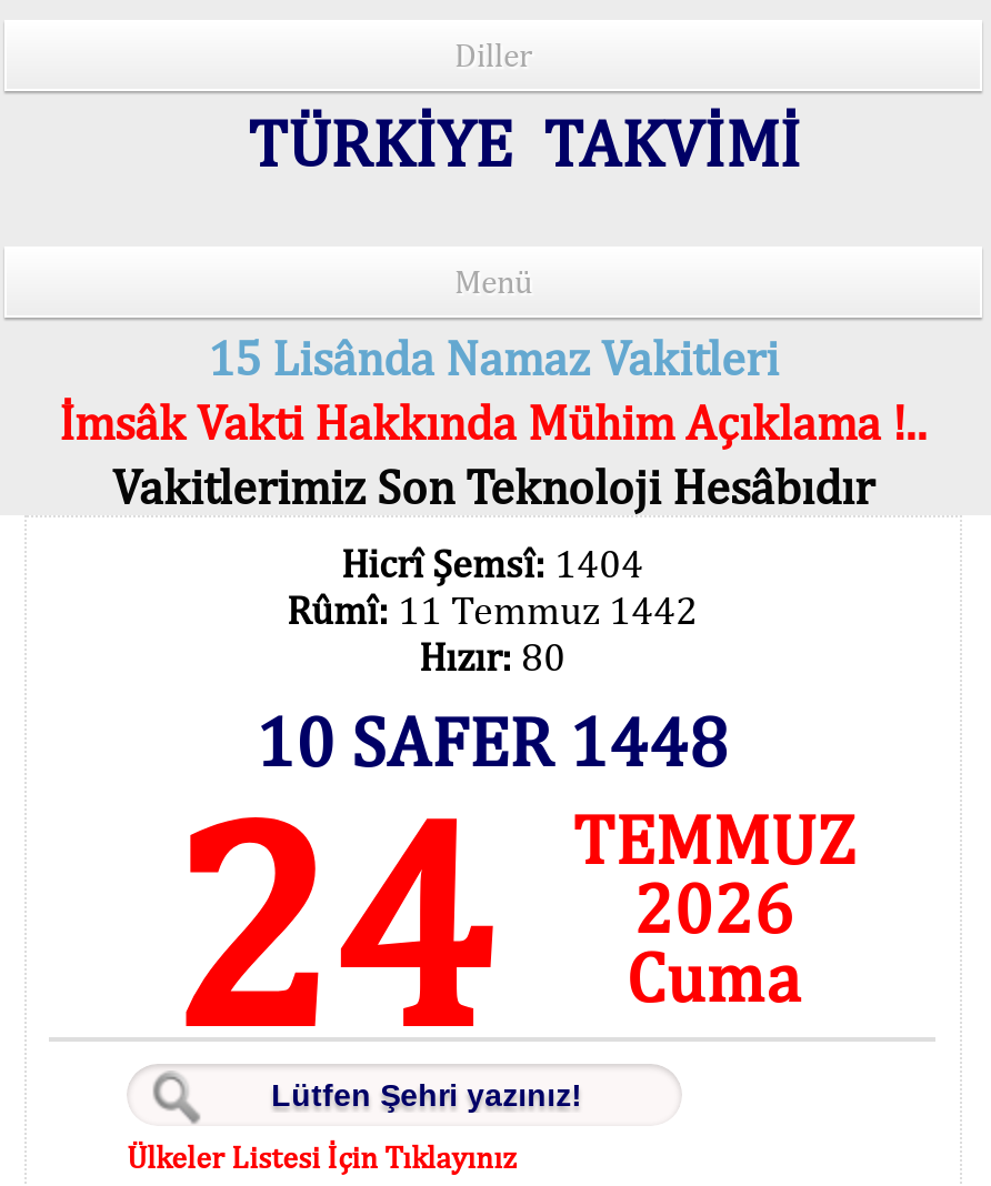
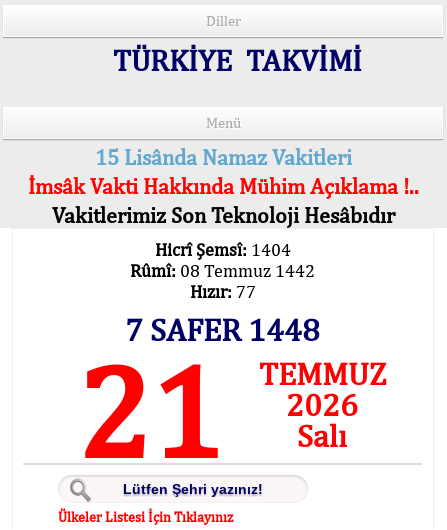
[287,586,698,633] Rûmî: 11 Temmuz 1442 -> [130,260,315,281] Rûmî: 08 Temmuz 1442
[419,633,565,680] Hızır: 80 -> [189,281,255,302] Hızır: 77
[256,700,729,782] 10 SAFER 1448 -> [125,311,320,348] 7 SAFER 1448
[168,748,492,1090] 24 -> [76,333,222,487] 21
[626,935,802,1017] Cuma -> [297,417,347,454] Salı

